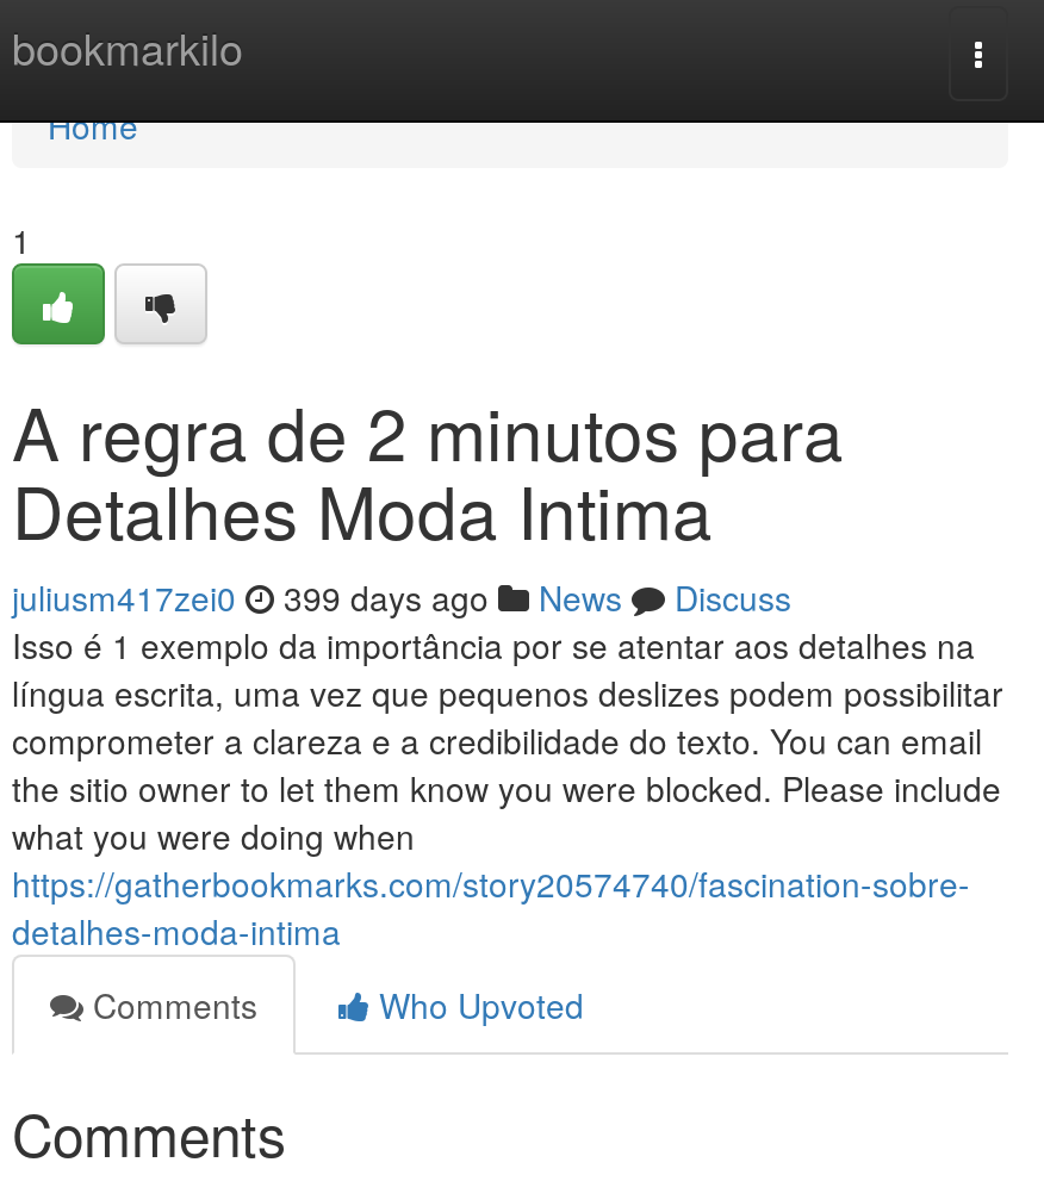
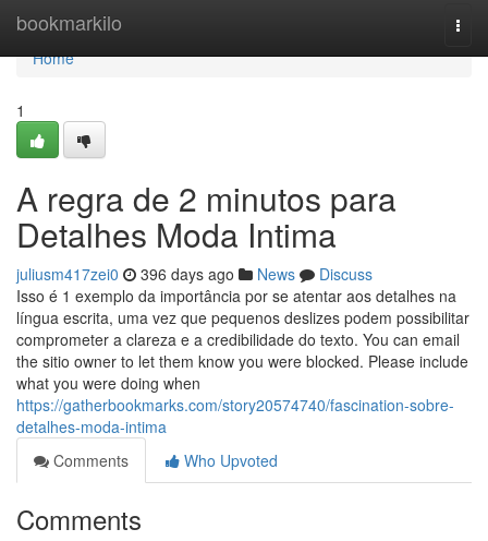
[12,573,791,621] juliusm417zei0 399 days ago News Discuss -> [16,263,373,285] juliusm417zei0 396 days ago News Discuss

